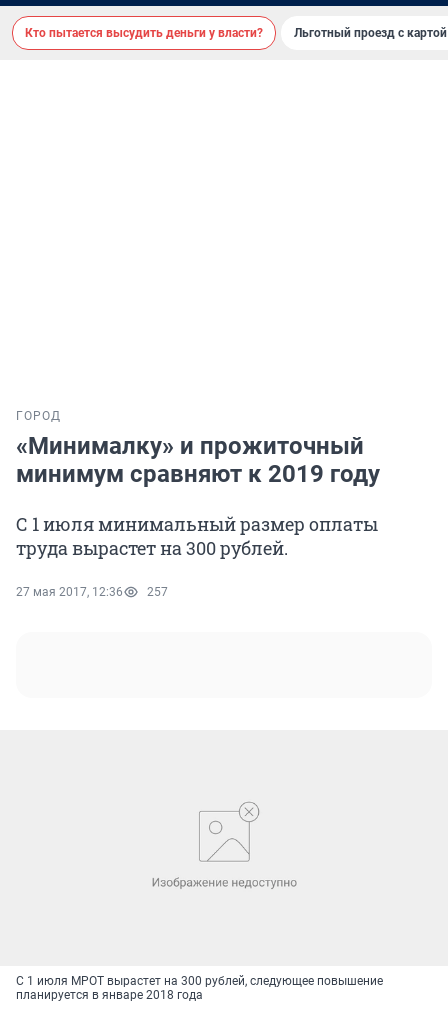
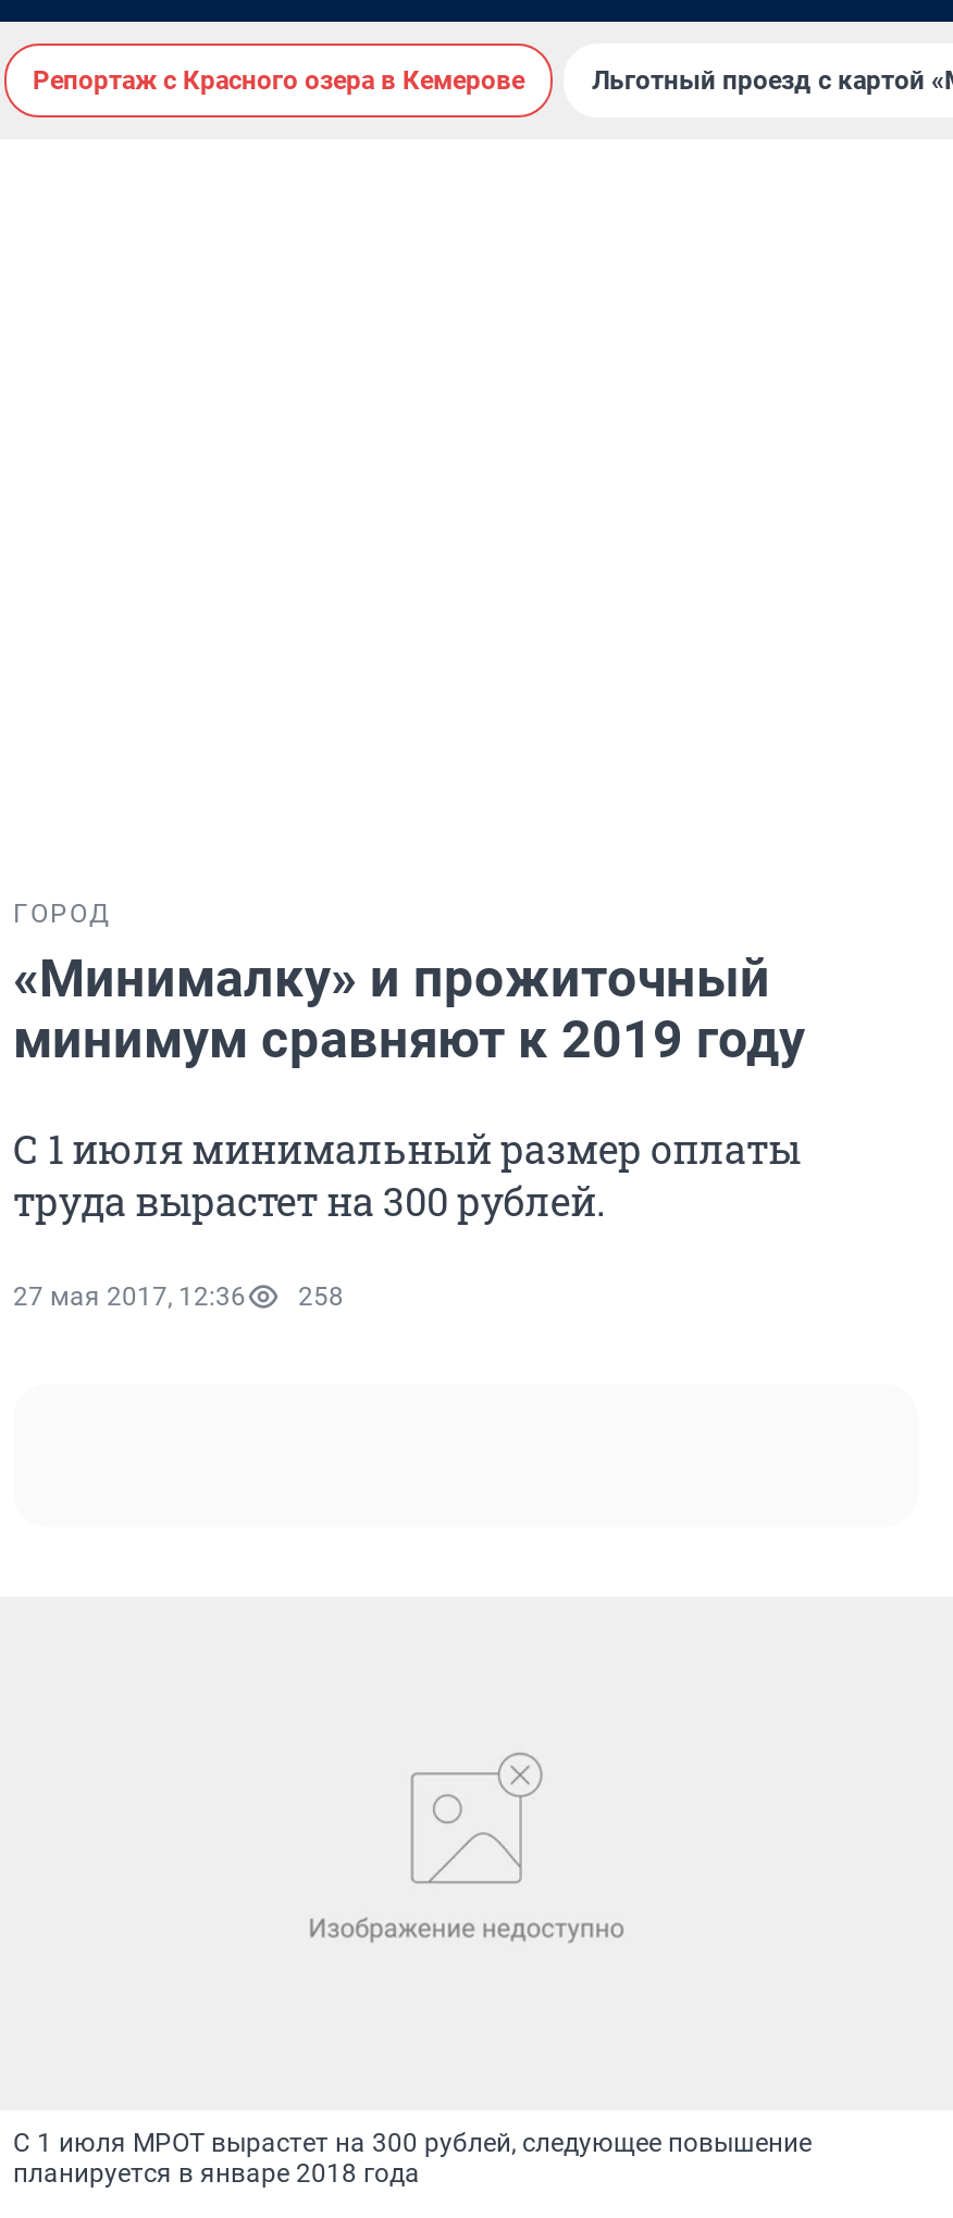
[25,26,263,40] Кто пытается высудить деньги у власти? -> [33,65,524,96] Репортаж с Красного озера в Кемерове
[16,585,168,599] 27 мая 2017, 12:36 257 -> [13,1282,344,1312] 27 мая 2017, 12:36 258

